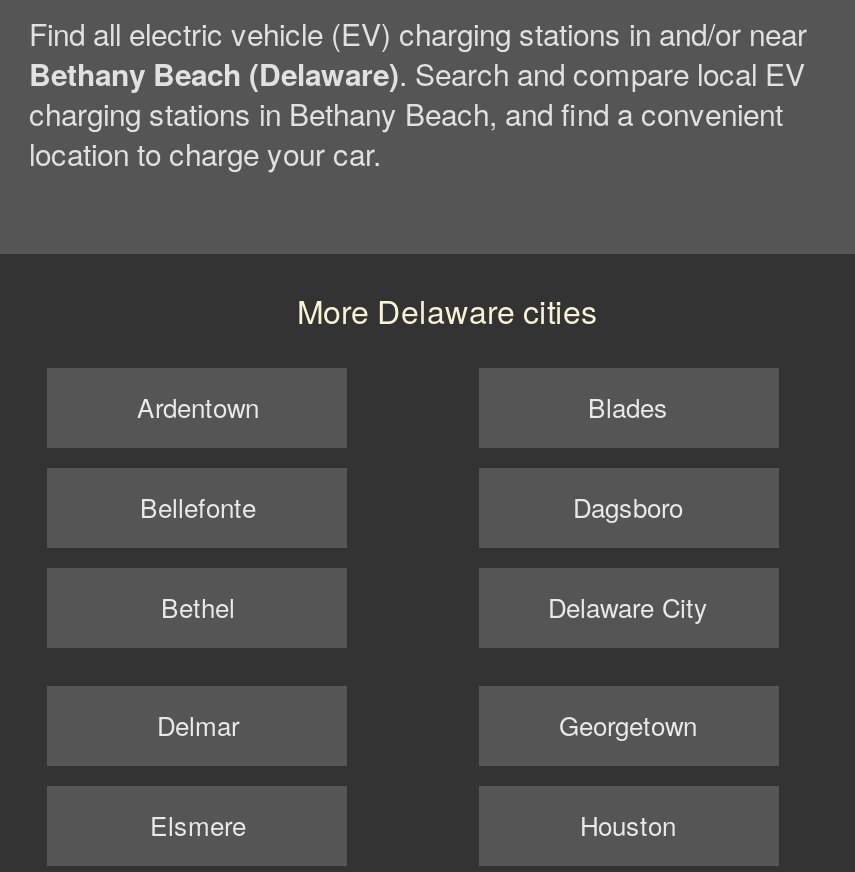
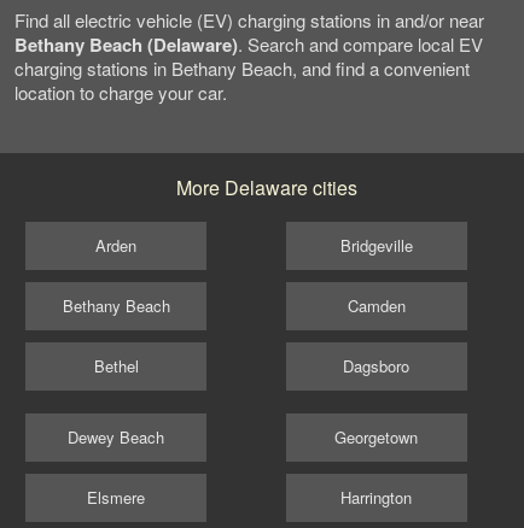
[137,387,259,425] Ardentown -> [96,233,137,256] Arden
[588,387,668,425] Blades -> [340,233,412,317] Bridgeville | Camden
[140,487,256,525] Bellefonte -> [63,294,170,317] Bethany Beach
moved [573,487,683,525] -> [343,354,409,377]: Dagsboro
[157,587,708,743] Delaware City | Delmar -> [68,425,165,448] Dewey Beach
[580,805,676,843] Houston -> [340,485,412,508] Harrington

